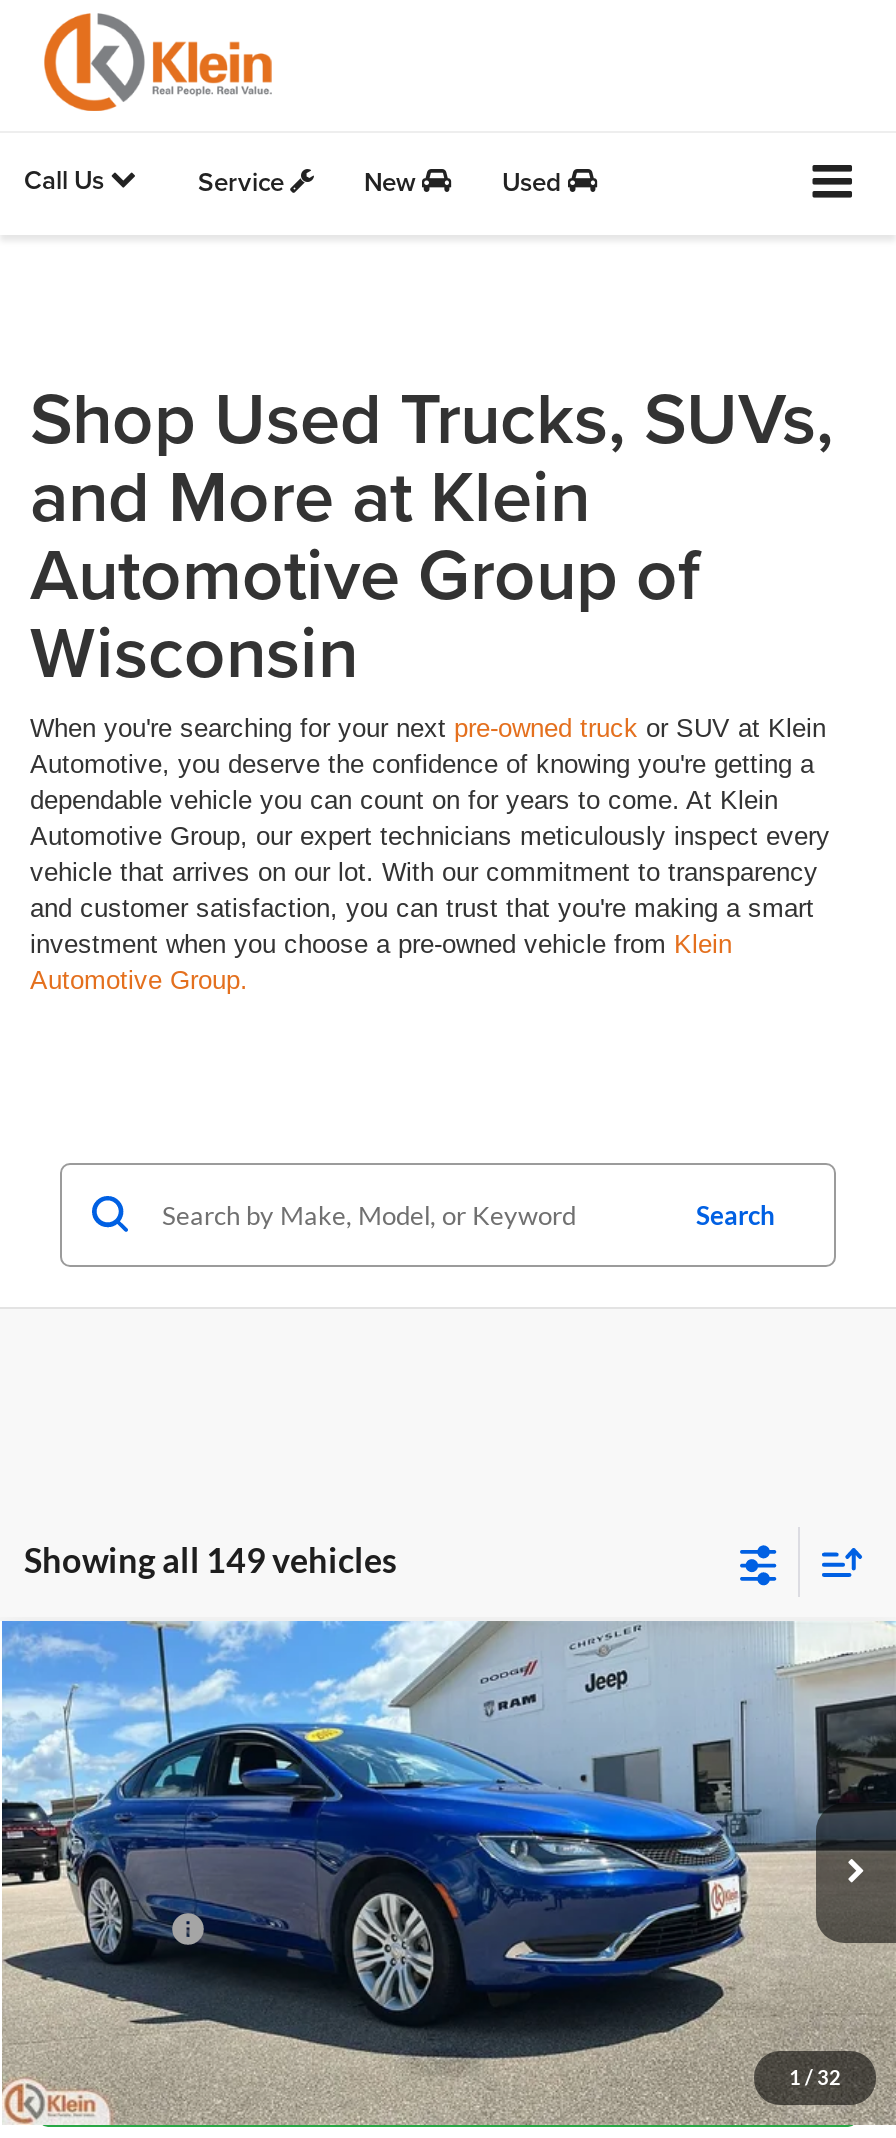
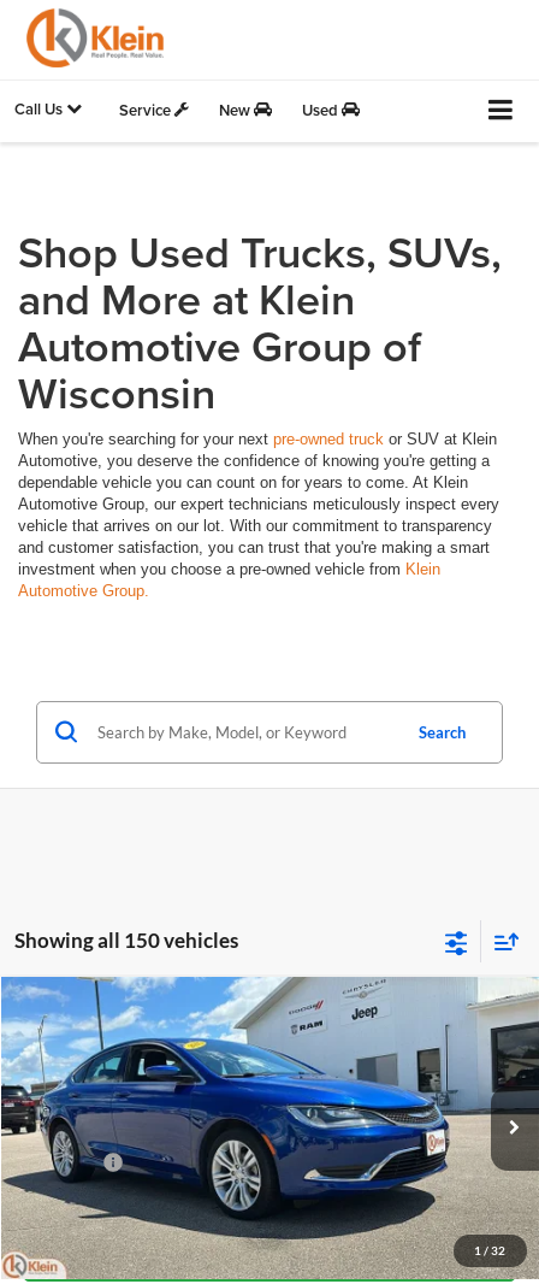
[24,1538,396,1580] Showing all 149 vehicles -> [14,927,238,952] Showing all 150 vehicles

